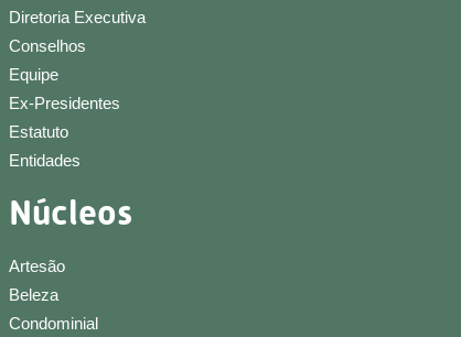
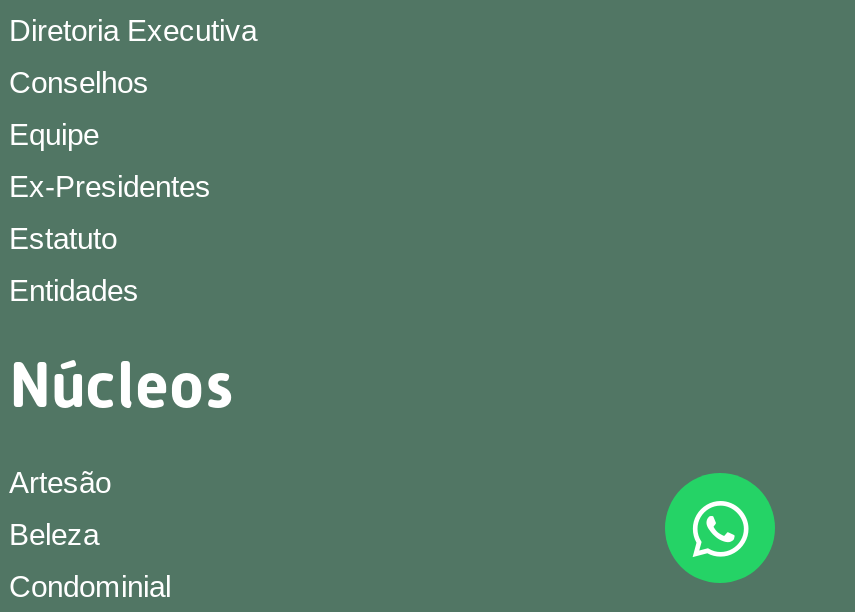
none -> [663,472,777,584] [image]

